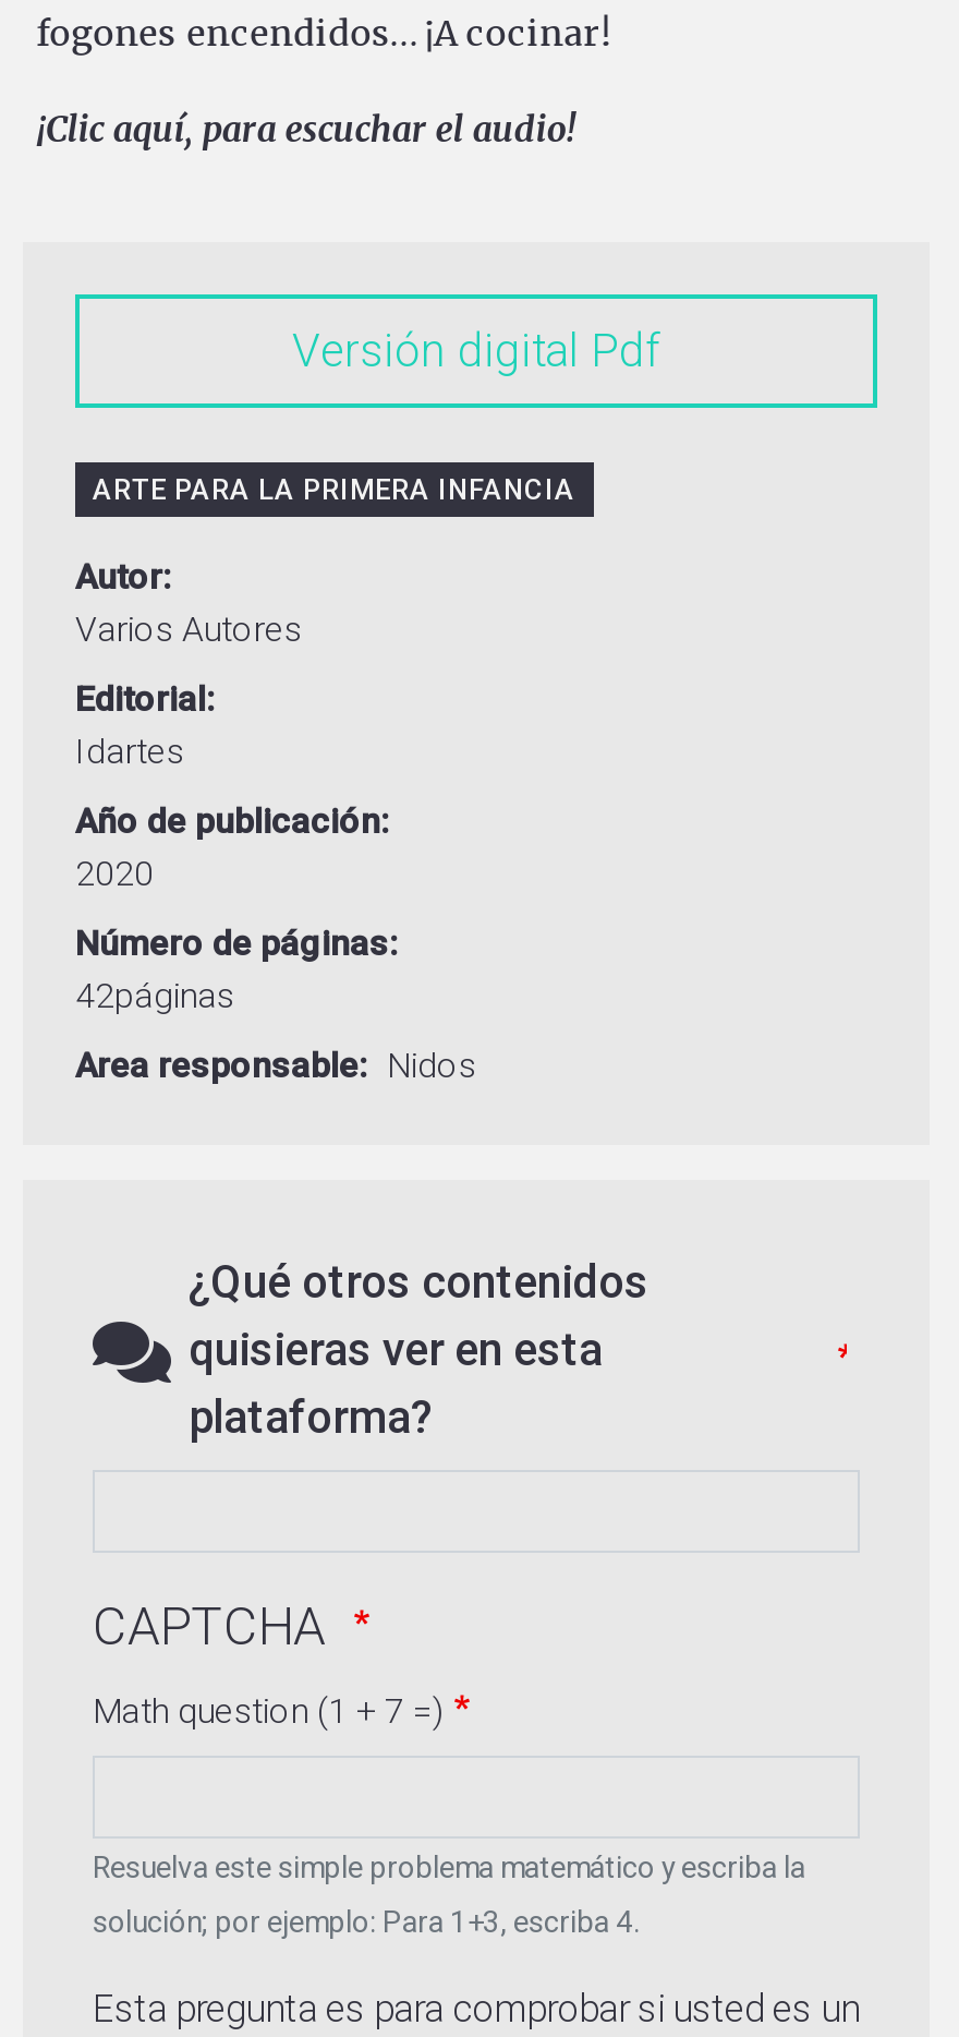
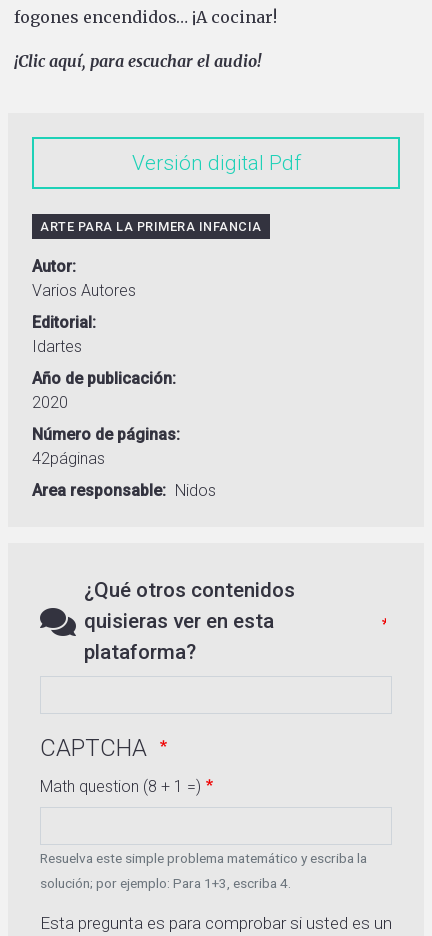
[93,1691,444,1732] Math question (1 + 7 =) -> [40,777,201,796] Math question (8 + 1 =)

